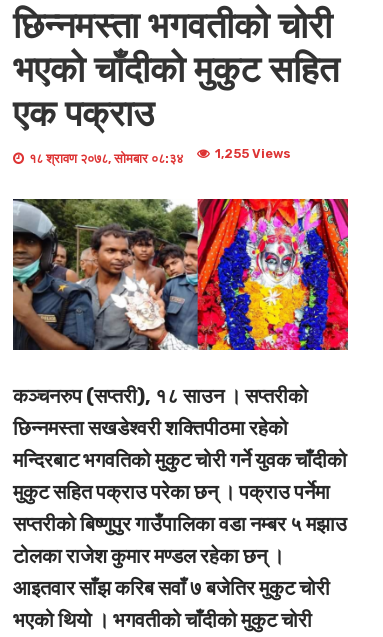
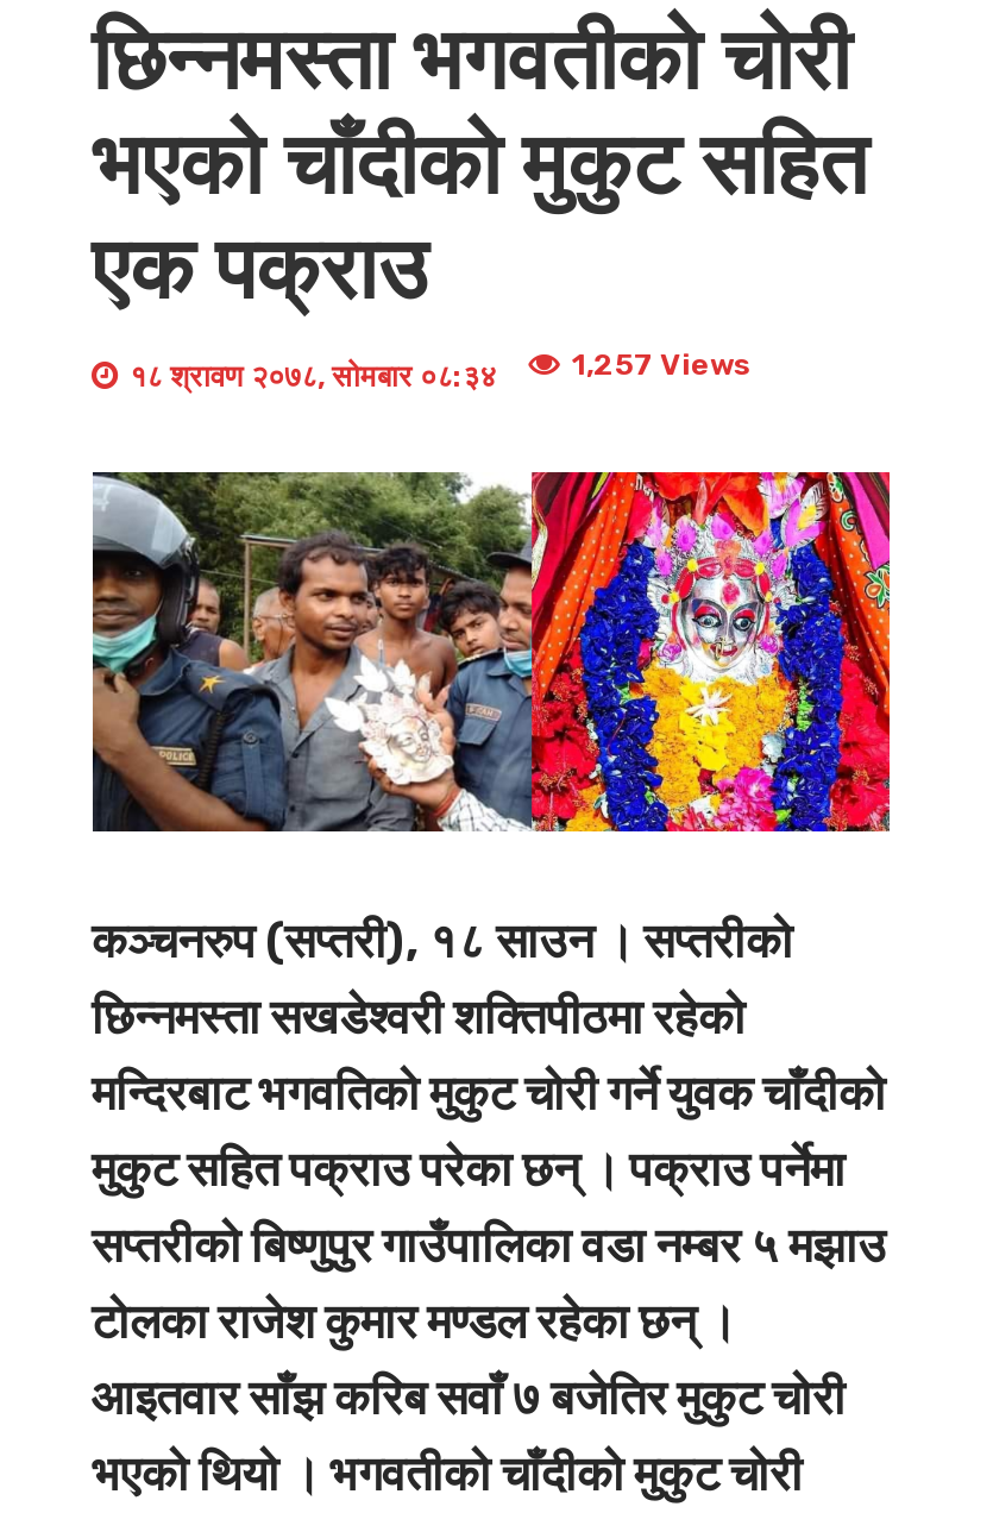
[214,146,290,161] 1,255 Views -> [572,345,753,381] 1,257 Views

